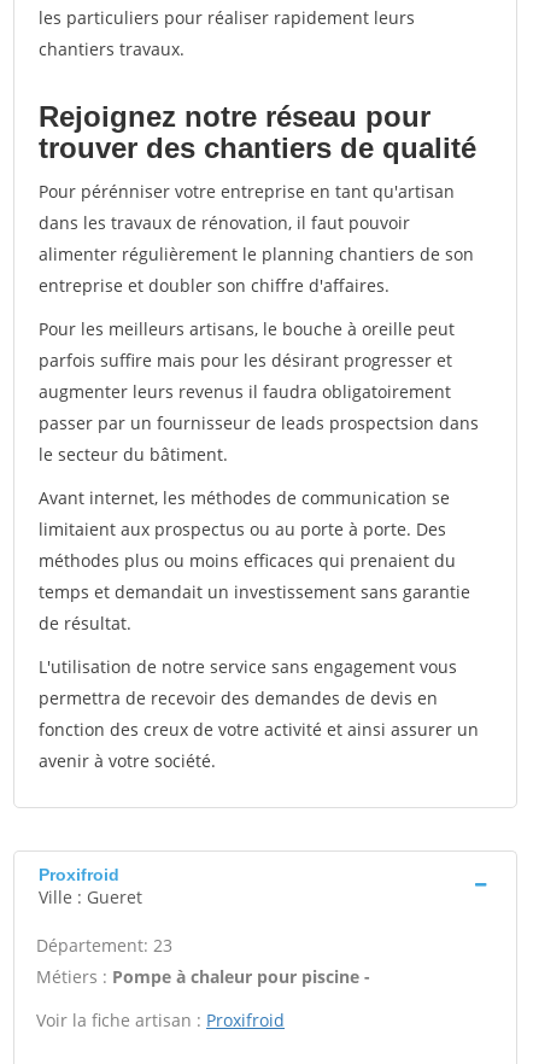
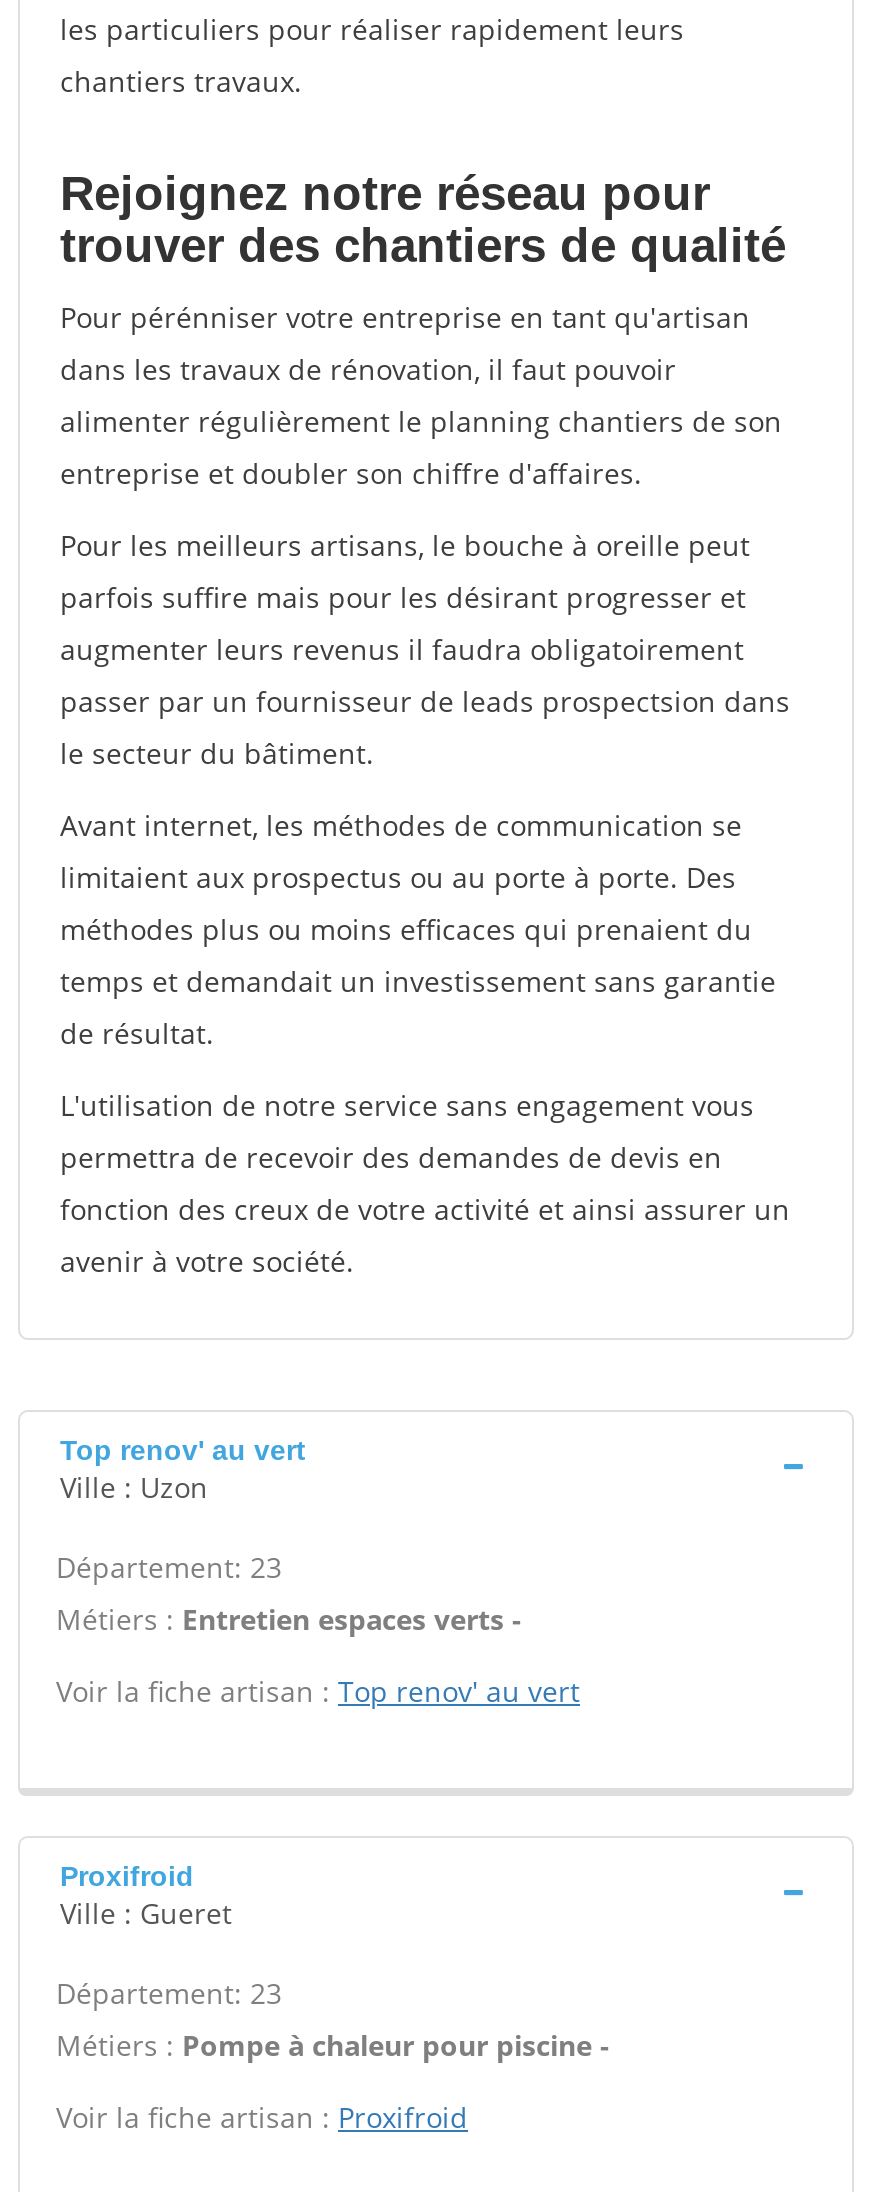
none -> [56,1434,580,1710] Top renov' au vert | Ville : Uzon | Département: 23 | Métiers : Entretien espaces verts - | Voir la fiche artisan : Top renov' au vert

